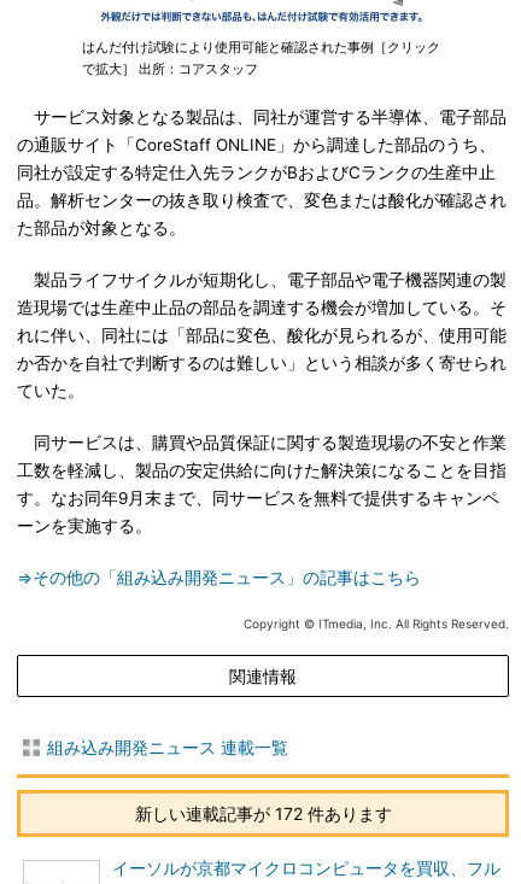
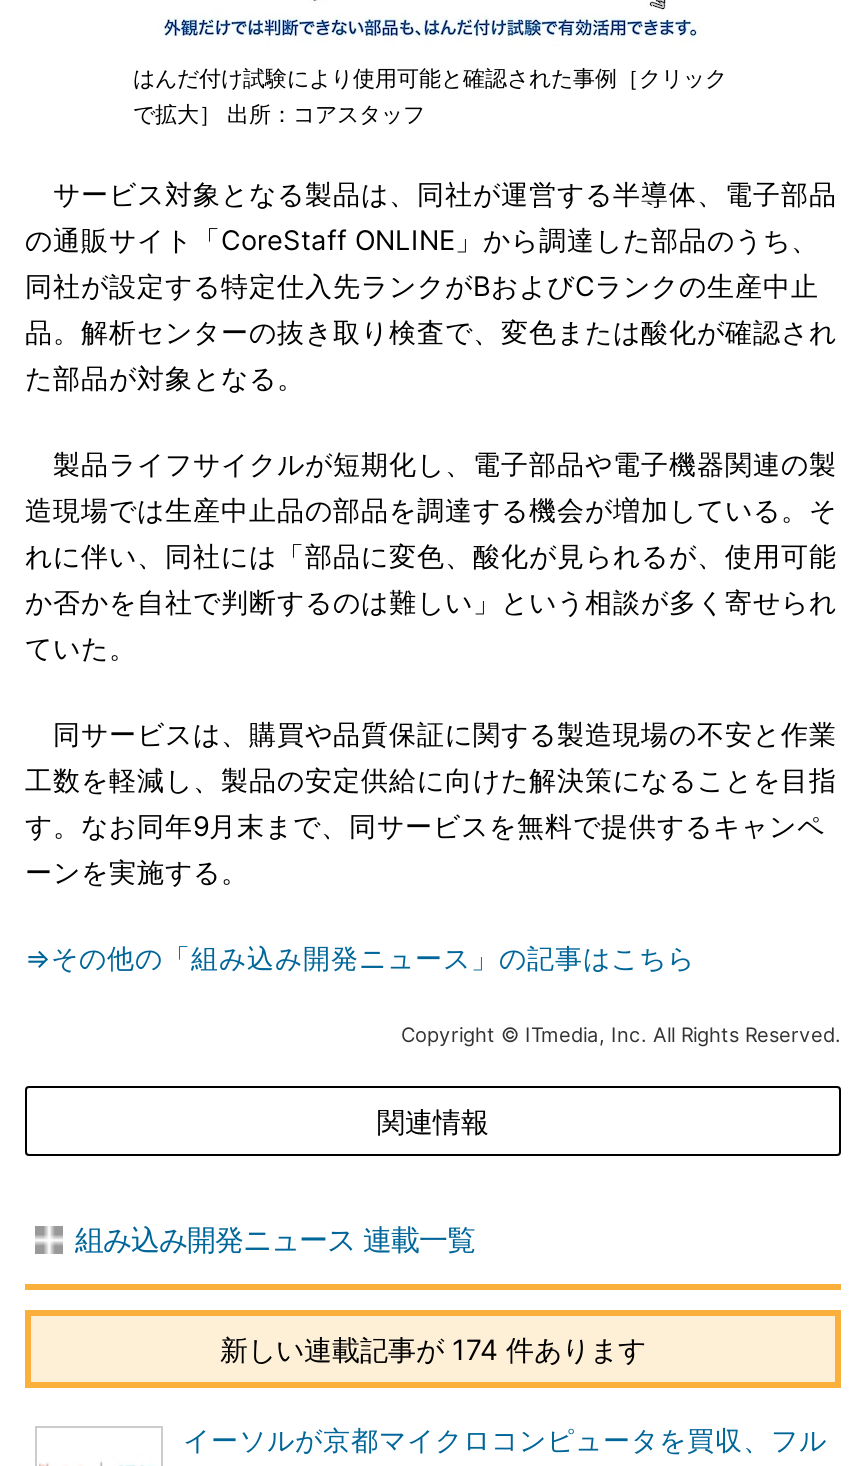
[134,803,391,824] 新しい連載記事が 172 件あります -> [220,1332,646,1366] 新しい連載記事が 174 件あります

